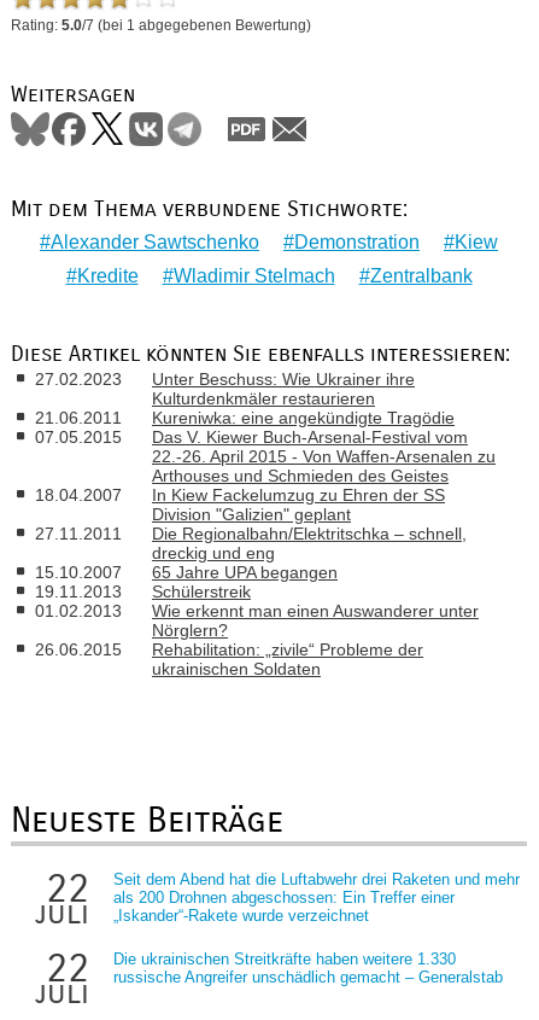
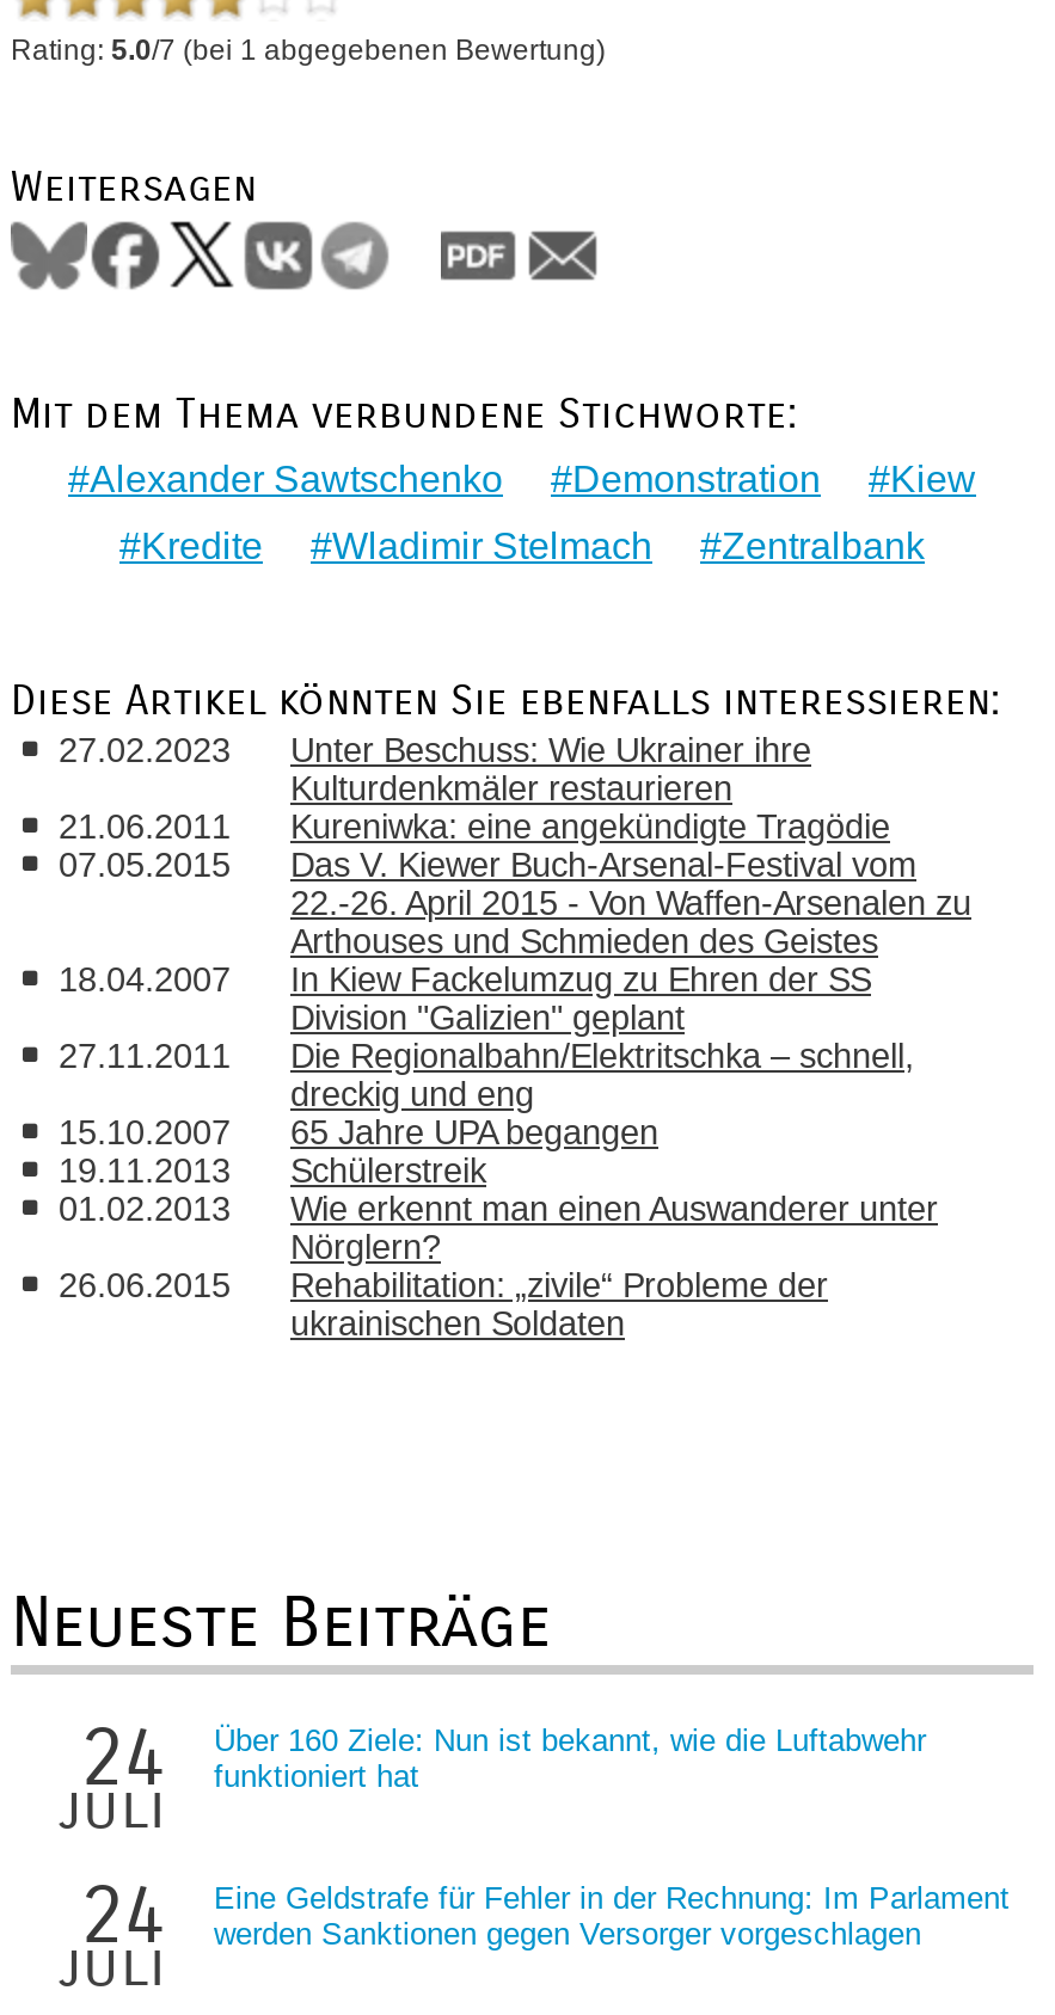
[46,864,89,913] 22 -> [80,1710,166,1806] 24
[46,870,520,992] Seit dem Abend hat die Luftabwehr drei Raketen und mehr | als 200 Drohnen abgeschossen: Ein Treffer einer | „Iskander“-Rakete wurde verzeichnet | 22 -> [80,1722,926,1964] Über 160 Ziele: Nun ist bekannt, wie die Luftabwehr | funktioniert hat | 24
[113,950,503,986] Die ukrainischen Streitkräfte haben weitere 1.330 | russische Angreifer unschädlich gemacht – Generalstab -> [214,1880,1010,1952] Eine Geldstrafe für Fehler in der Rechnung: Im Parlament | werden Sanktionen gegen Versorger vorgeschlagen

